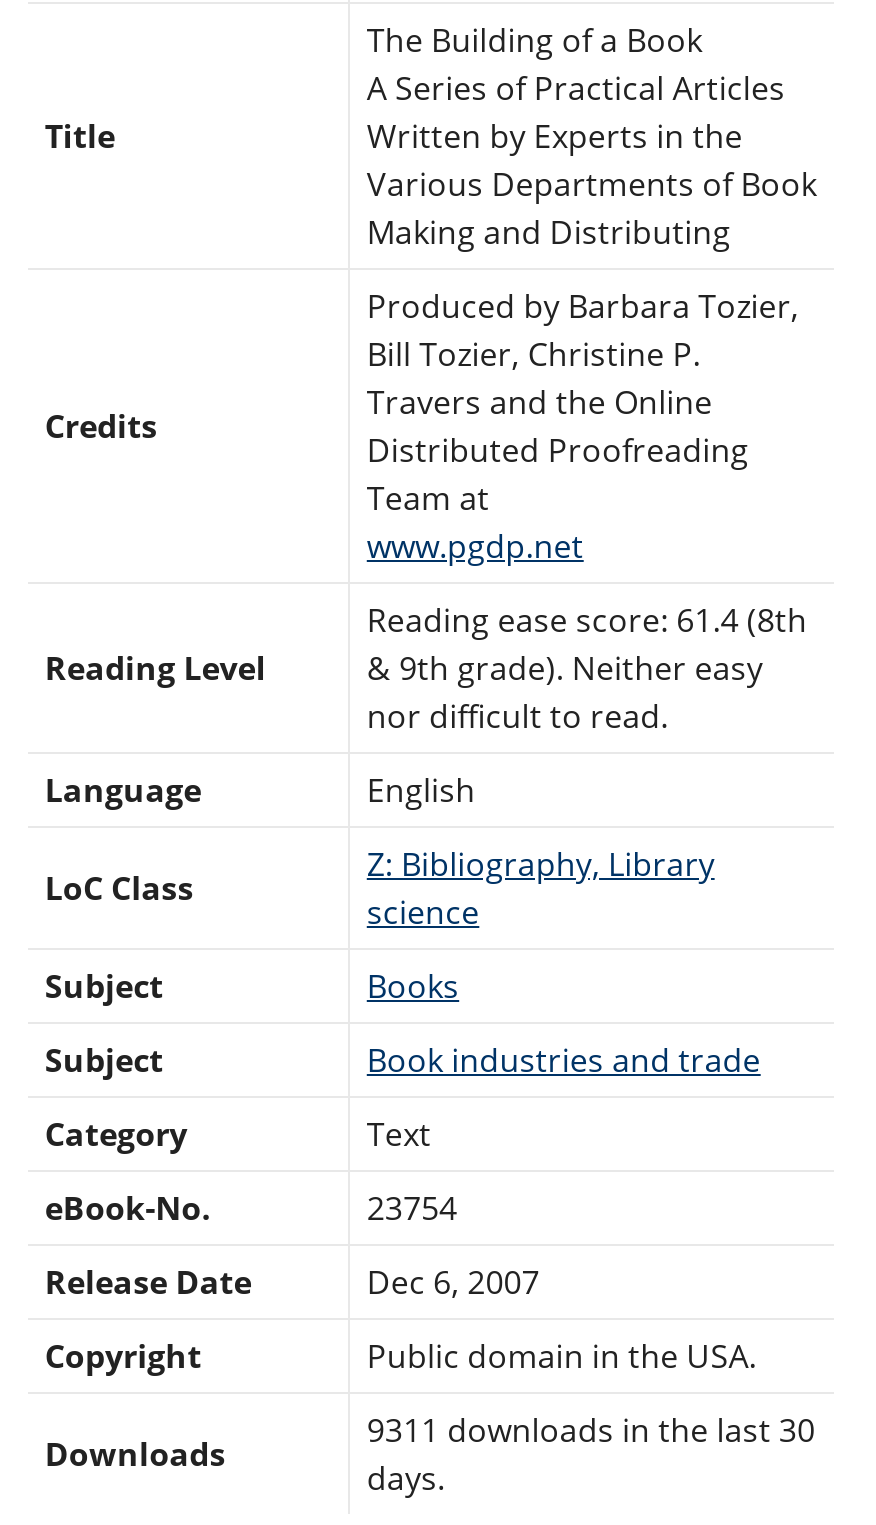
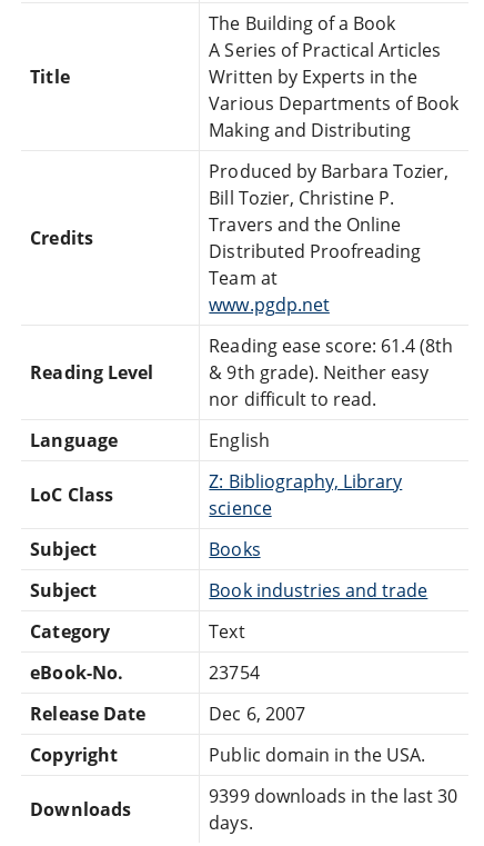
[367,1407,815,1451] 9311 downloads in the last 30 -> [209,783,458,808] 9399 downloads in the last 30

